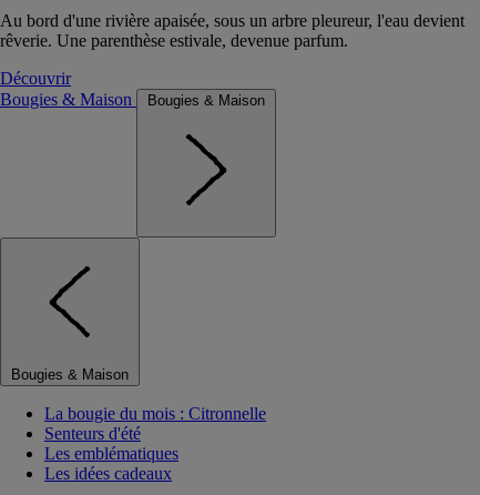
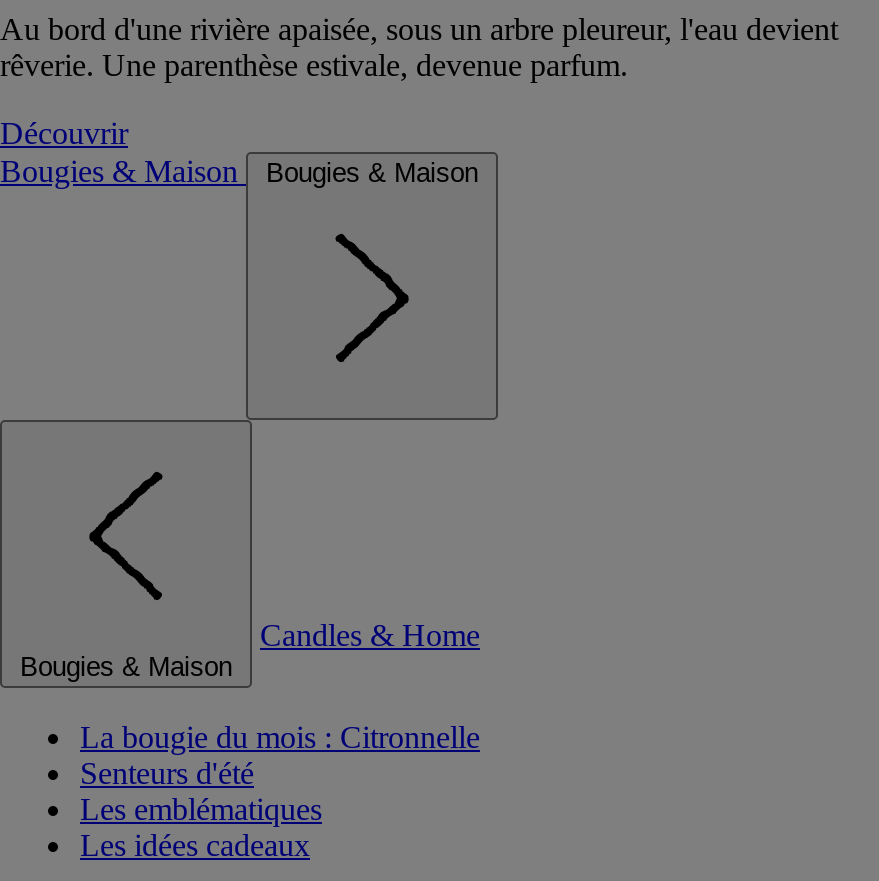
none -> [260,618,480,652] Candles & Home

